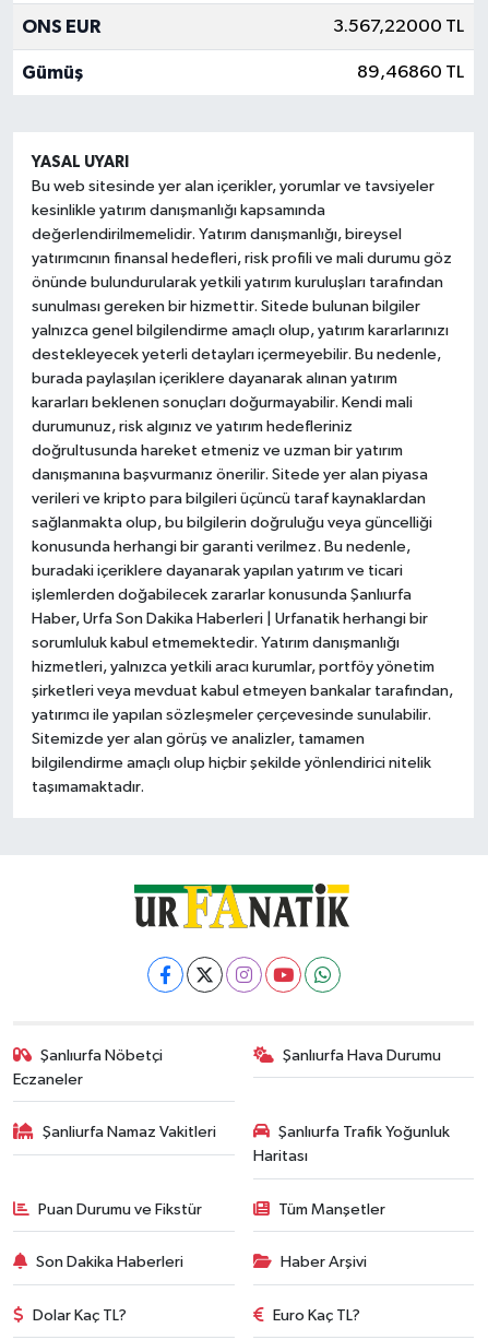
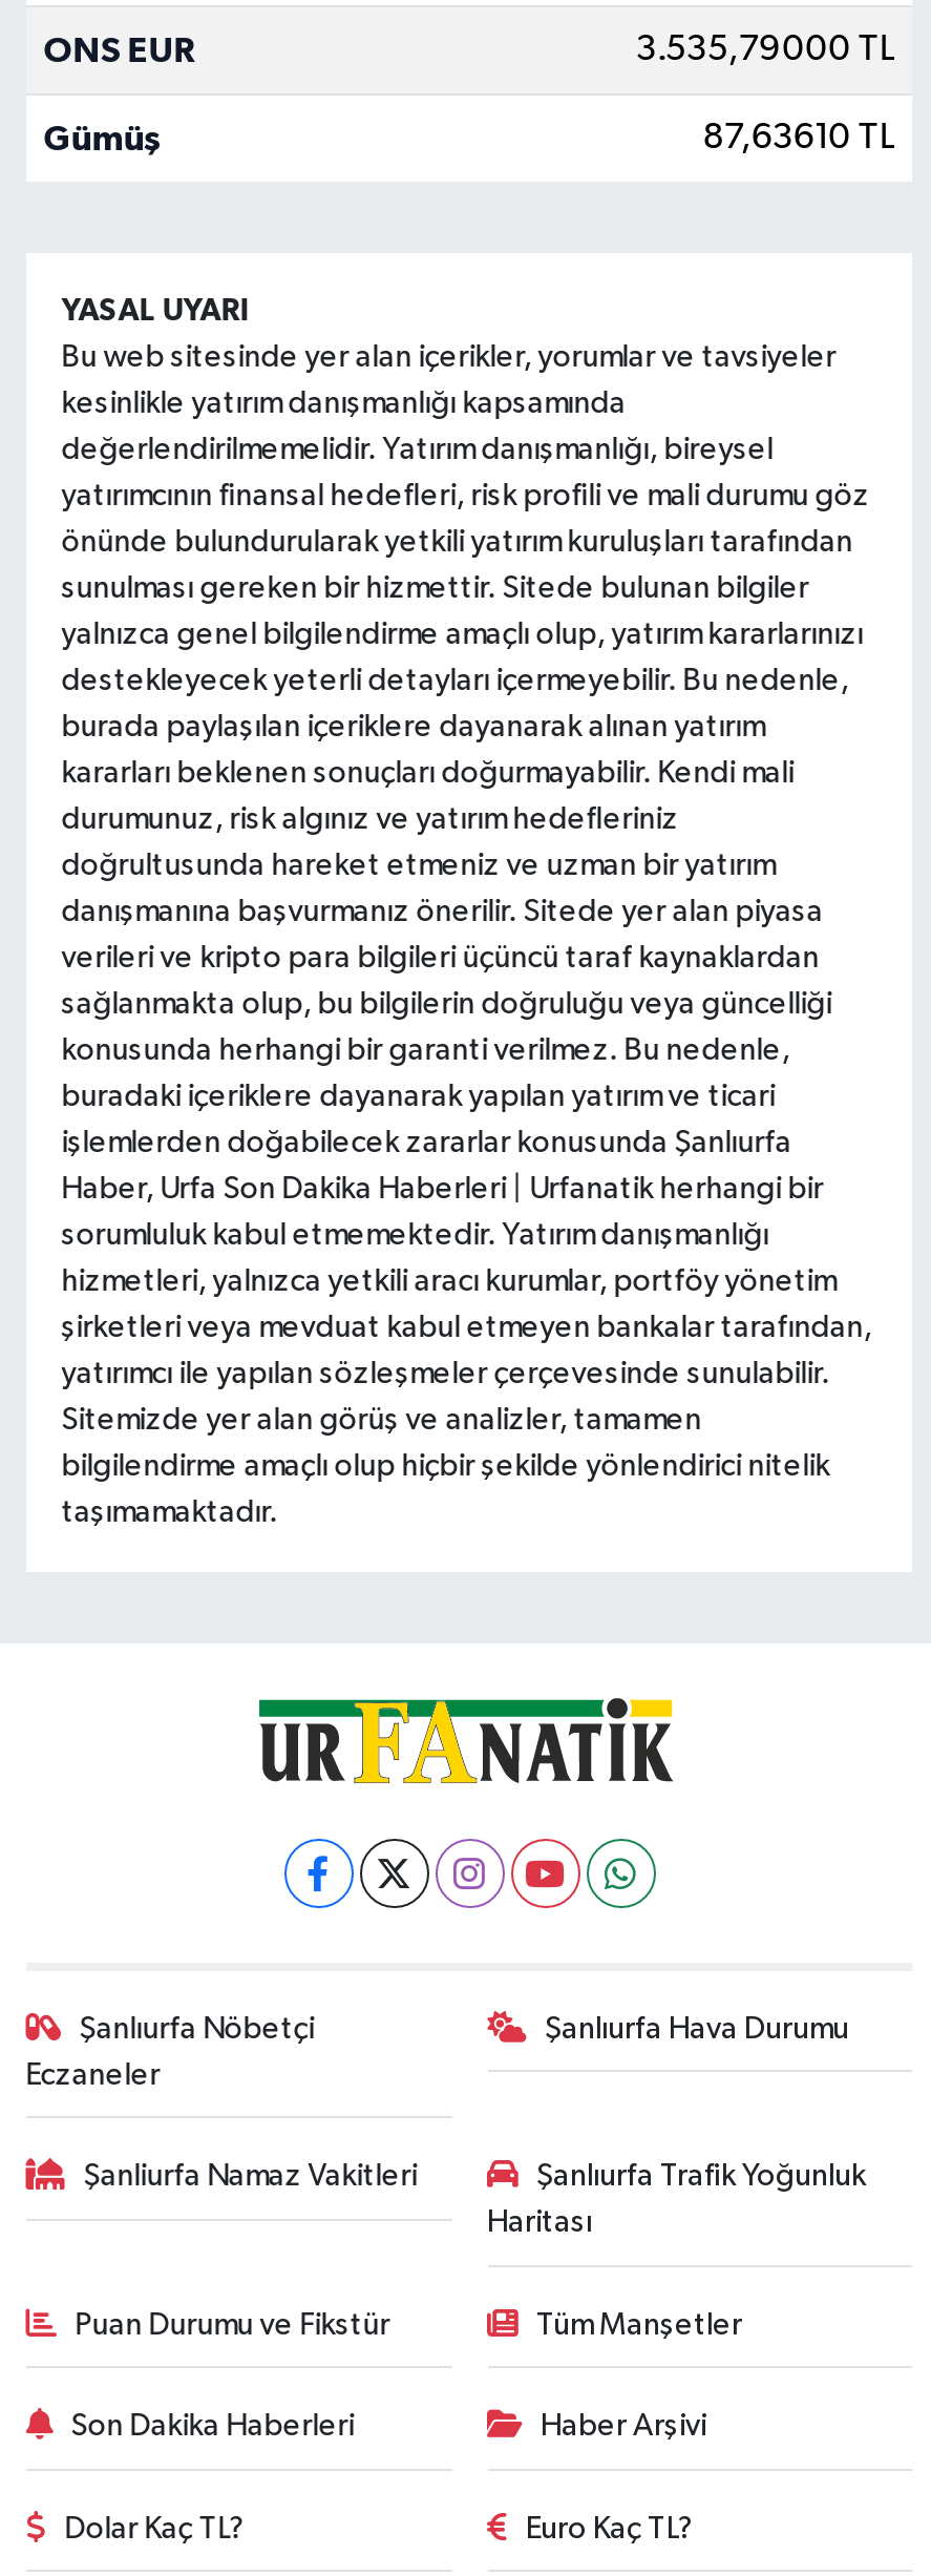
[333,17,464,36] 3.567,22000 TL -> [635,32,894,68] 3.535,79000 TL
[357,63,464,82] 89,46860 TL -> [703,121,894,156] 87,63610 TL

